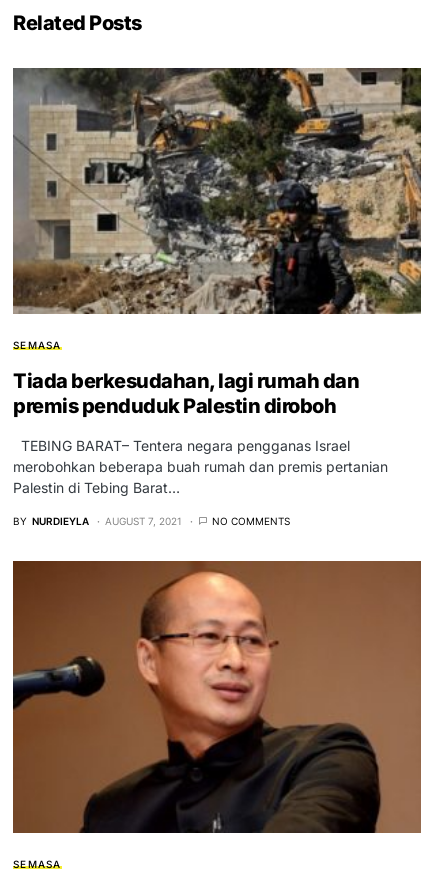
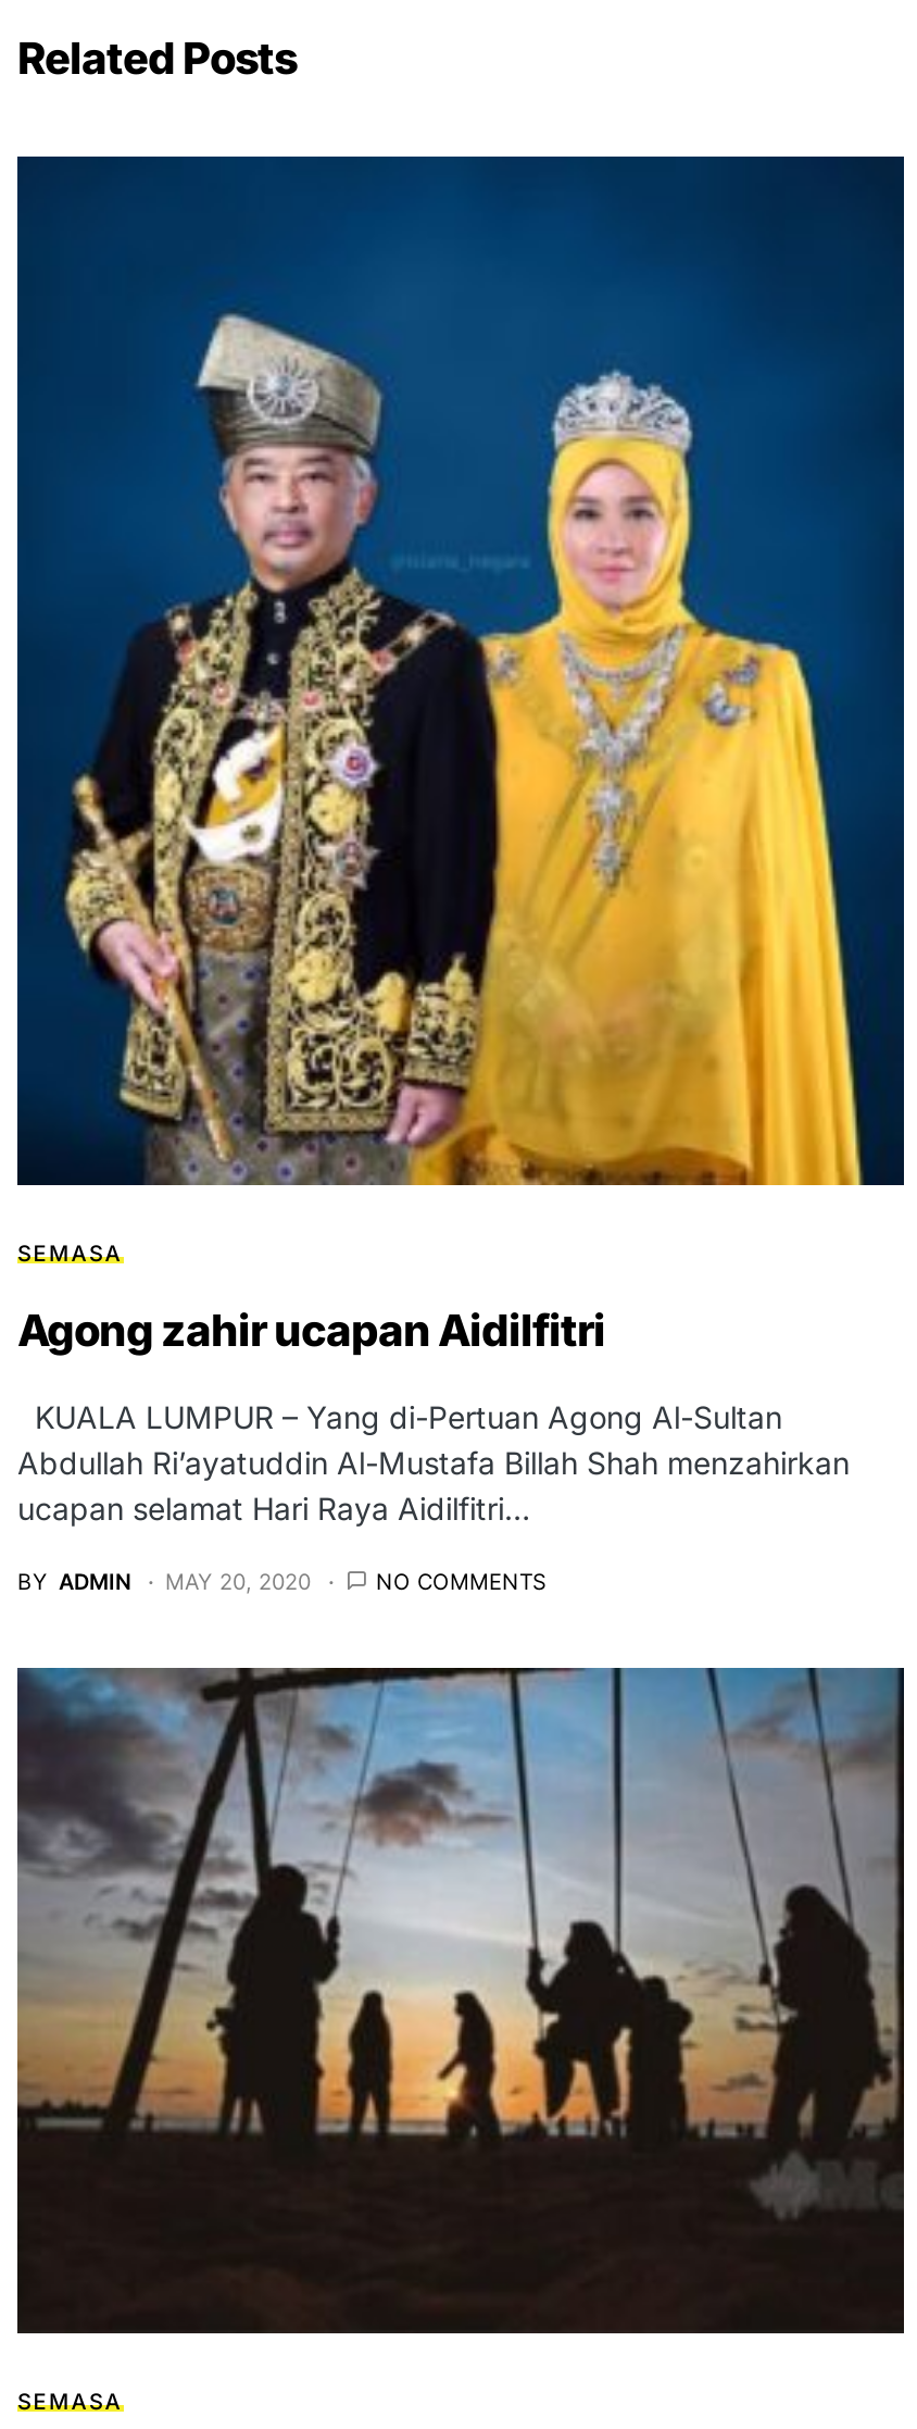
[12,67,422,315] [image] -> [15,154,906,1187] [image]
[13,369,359,418] Tiada berkesudahan, lagi rumah dan | premis penduduk Palestin diroboh -> [17,1305,605,1357] Agong zahir ucapan Aidilfitri
[13,437,388,496] TEBING BARAT– Tentera negara pengganas Israel | merobohkan beberapa buah rumah dan premis pertanian | Palestin di Tebing Barat… -> [17,1399,850,1527] KUALA LUMPUR – Yang di-Pertuan Agong Al-Sultan | Abdullah Ri’ayatuddin Al-Mustafa Billah Shah menzahirkan | ucapan selamat Hari Raya Aidilfitri…
[13,515,182,527] BY NURDIEYLA | AUGUST 7, 2021 -> [17,1568,311,1594] BY ADMIN | MAY 20, 2020
[12,560,422,834] [image] -> [17,1666,906,2335] [image]

